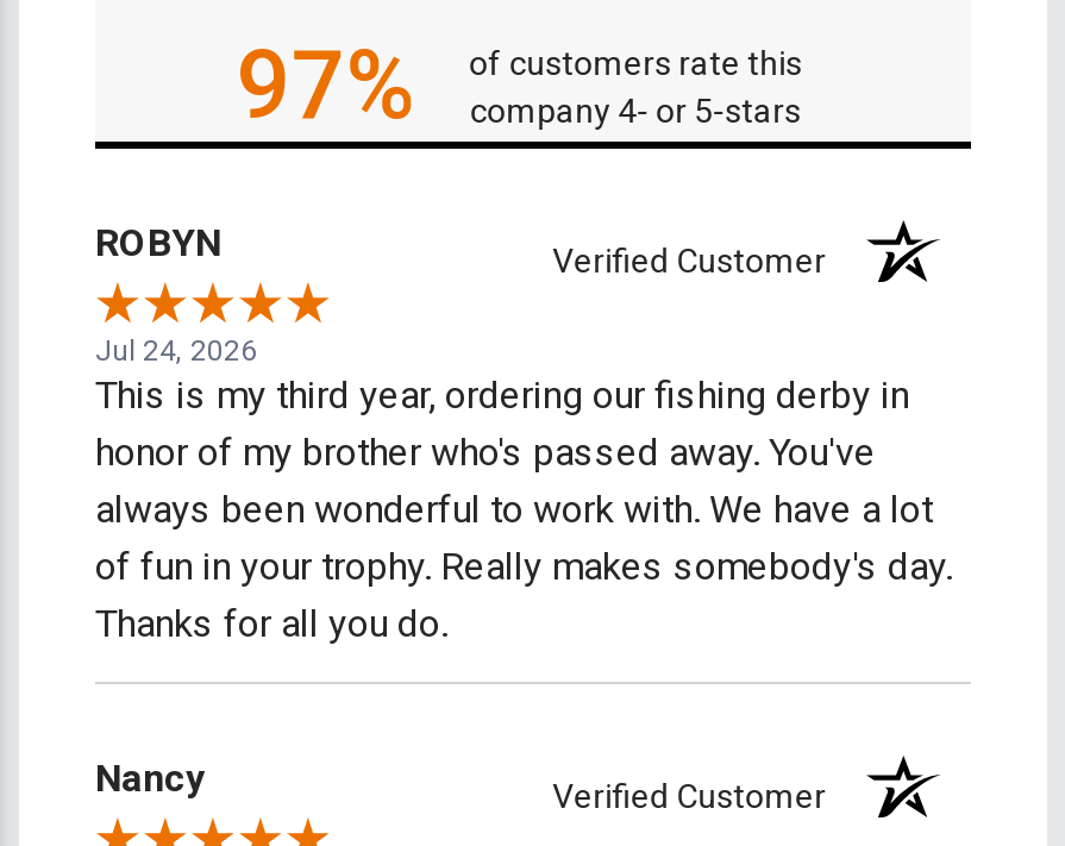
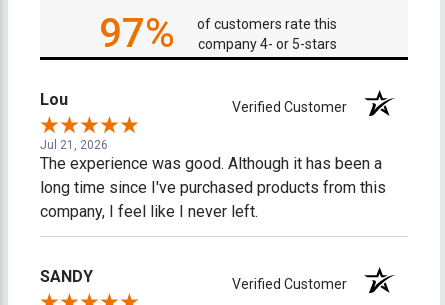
[95,221,221,266] ROBYN -> [40,90,68,109] Lou
[95,335,952,647] Jul 24, 2026 | This is my third year, ordering our fishing derby in | honor of my brother who's passed away. You've | always been wonderful to work with. We have a lot | of fun in your trophy. Really makes somebody's day. | Thanks for all you do. -> [40,138,386,221] Jul 21, 2026 | The experience was good. Although it has been a | long time since I've purchased products from this | company, I feel like I never left.
[95,757,205,802] Nancy -> [40,267,93,286] SANDY

